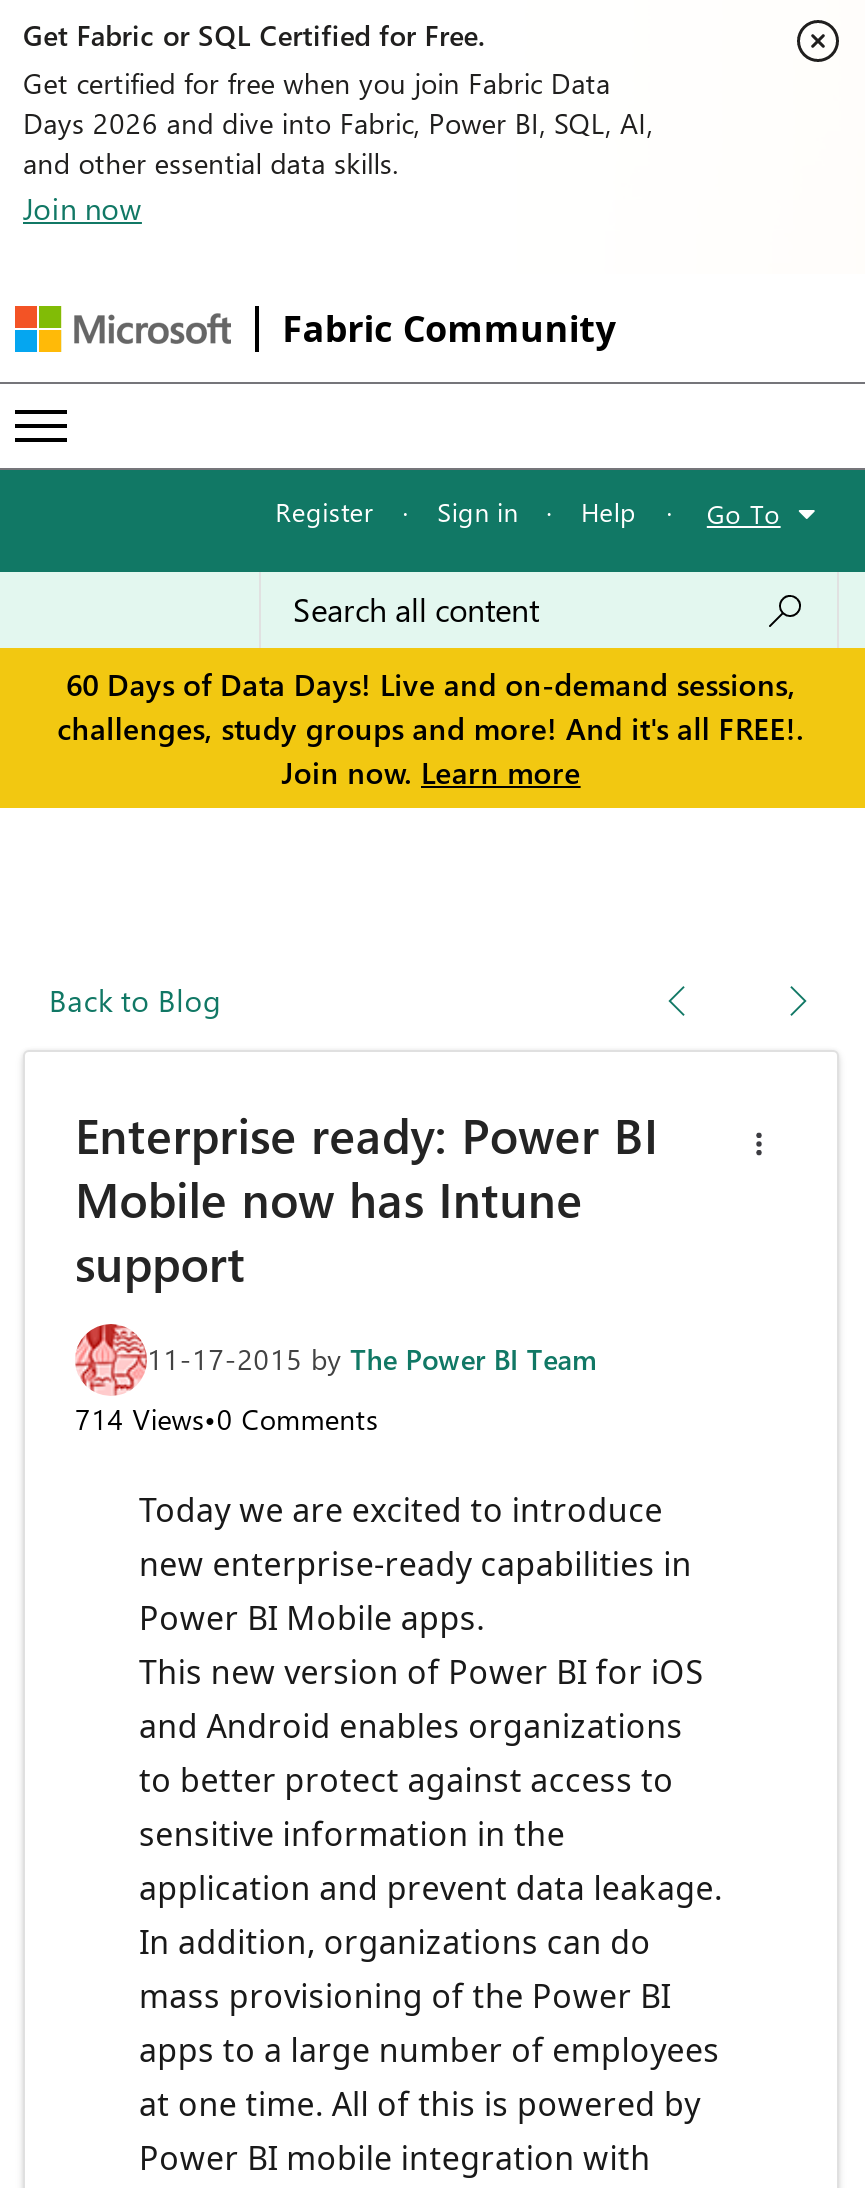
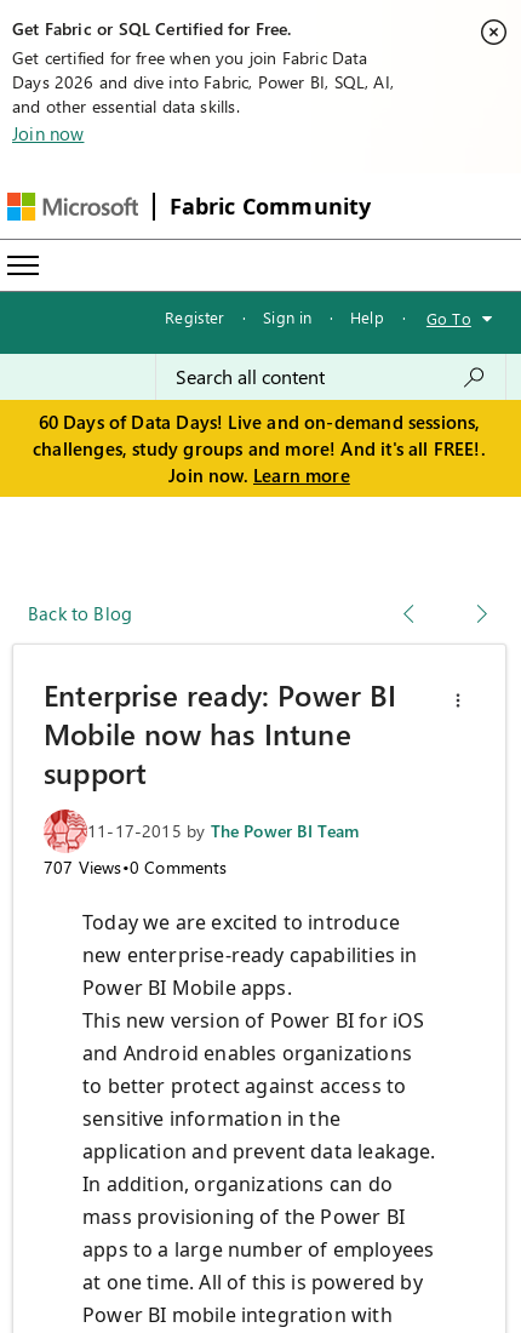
[75,1401,378,1439] 714 Views•0 Comments -> [44,856,227,879] 707 Views•0 Comments

